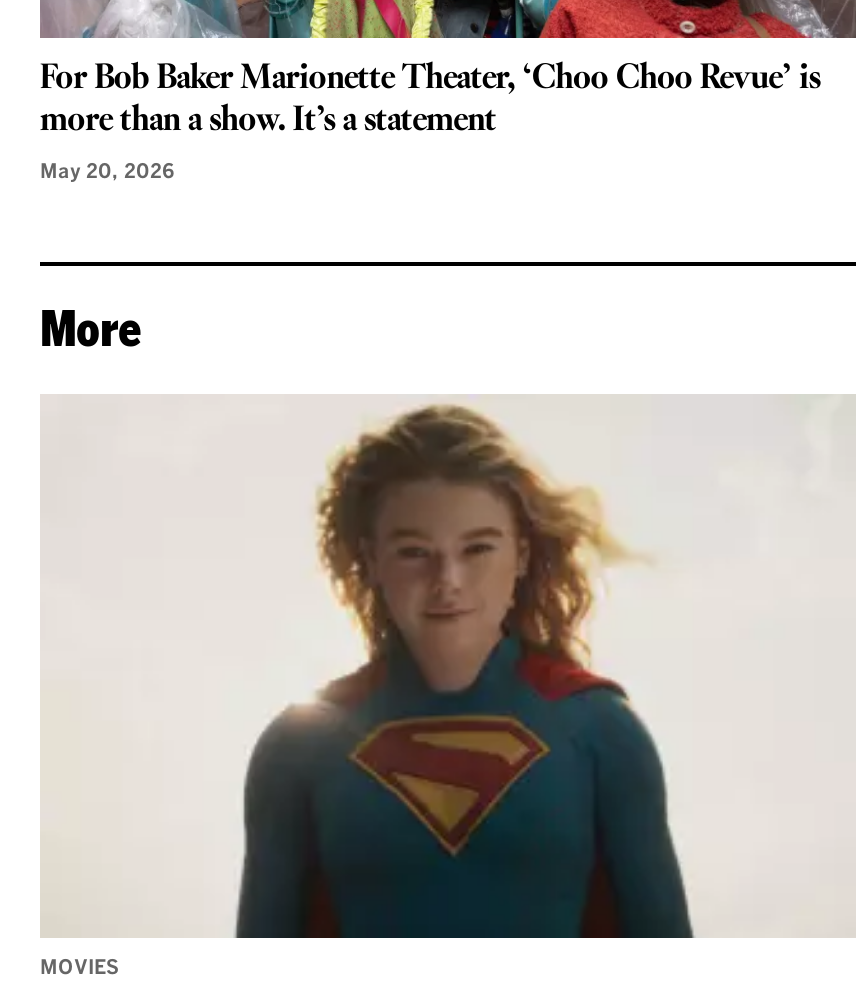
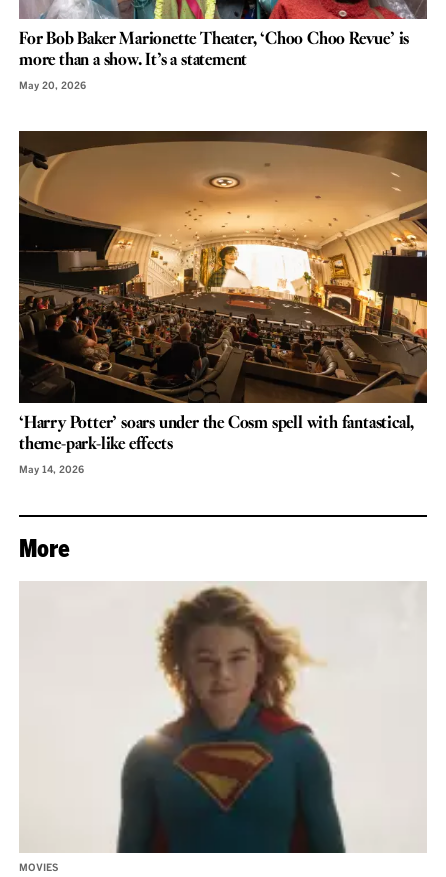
none -> [18,130,428,475] [image] | ‘Harry Potter’ soars under the Cosm spell with fantastical, | theme-park-like effects | May 14, 2026

